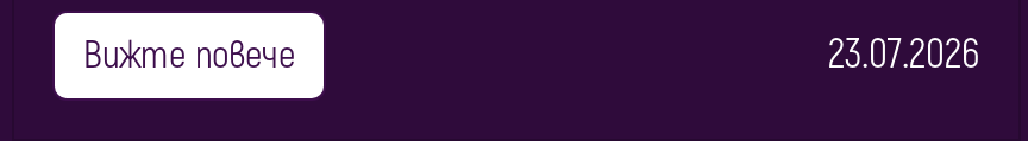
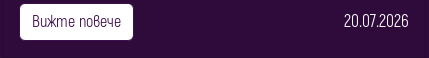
[828,29,980,79] 23.07.2026 -> [344,11,409,32] 20.07.2026

